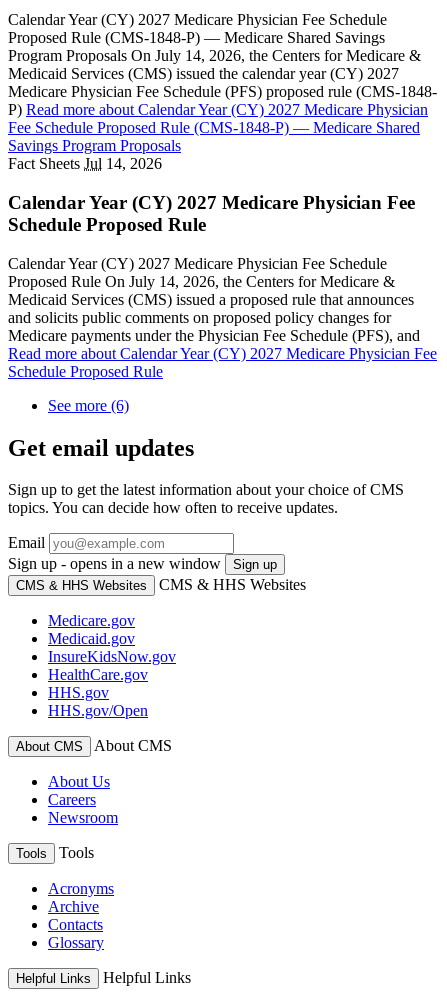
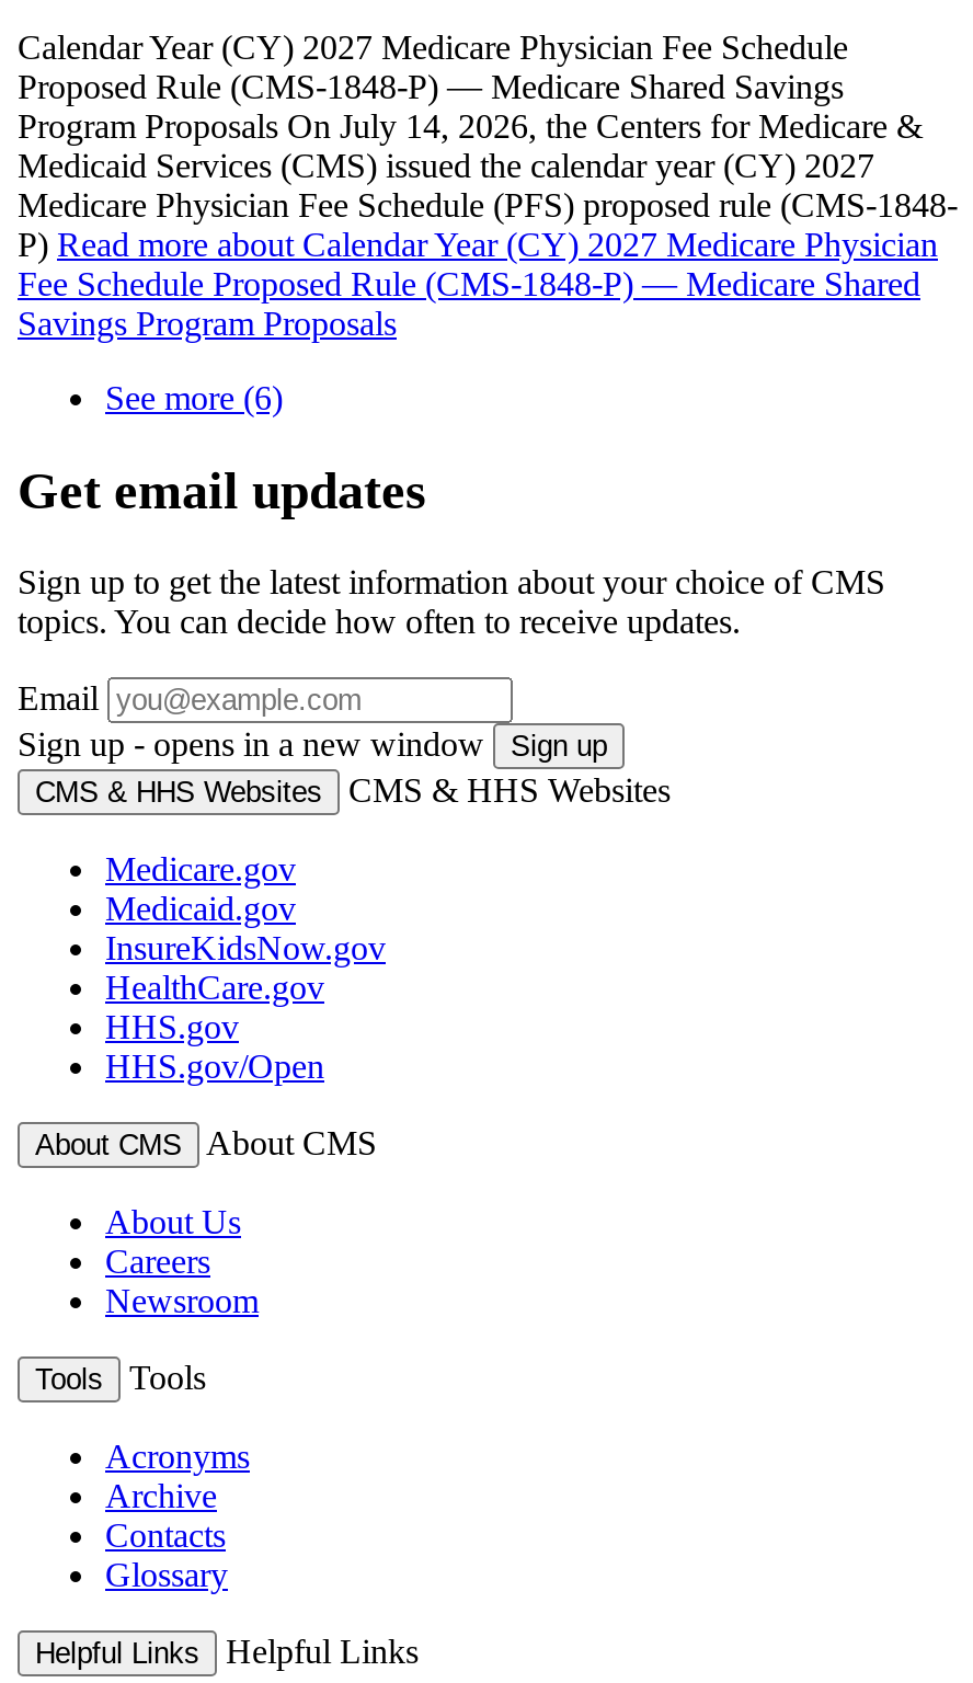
[8,155,437,380] Fact Sheets Jul 14, 2026 | Calendar Year (CY) 2027 Medicare Physician Fee | Schedule Proposed Rule | Calendar Year (CY) 2027 Medicare Physician Fee Schedule | Proposed Rule On July 14, 2026, the Centers for Medicare & | Medicaid Services (CMS) issued a proposed rule that announces | and solicits public comments on proposed policy changes for | Medicare payments under the Physician Fee Schedule (PFS), and | Read more about Calendar Year (CY) 2027 Medicare Physician Fee | Schedule Proposed Rule -> none

